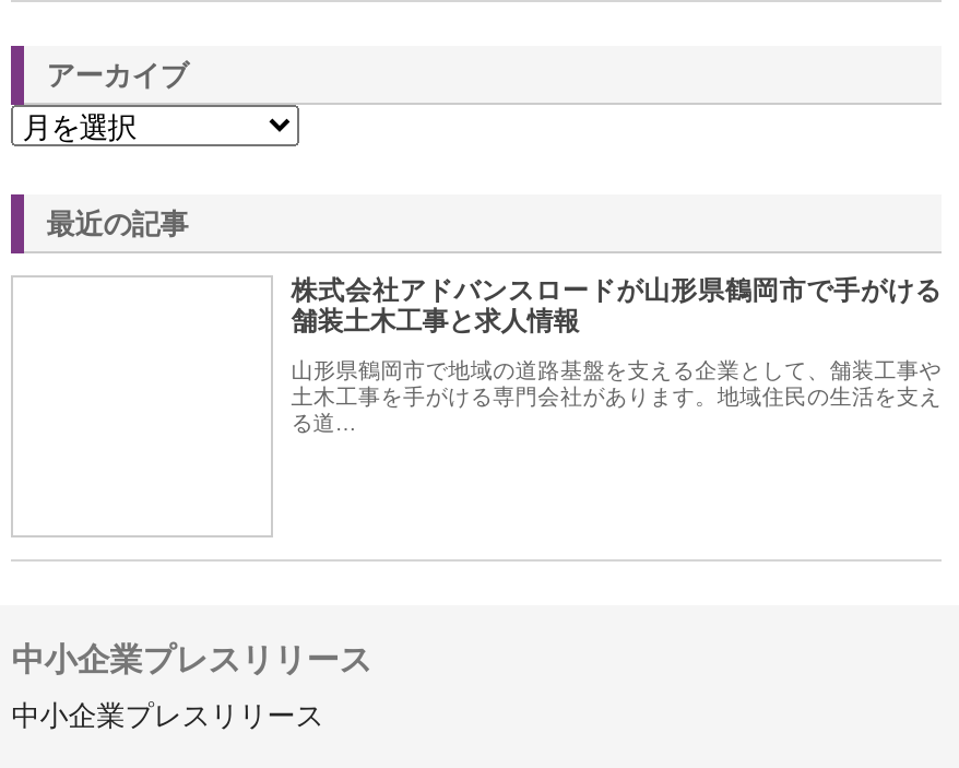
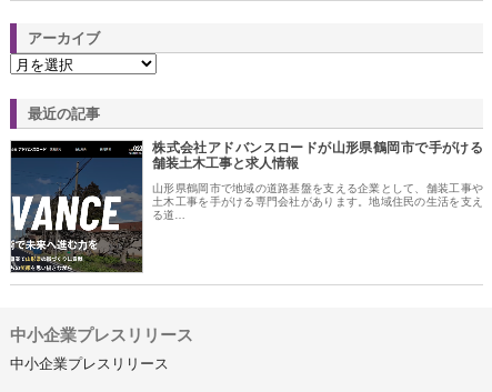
none -> [10,140,143,273] [image]

